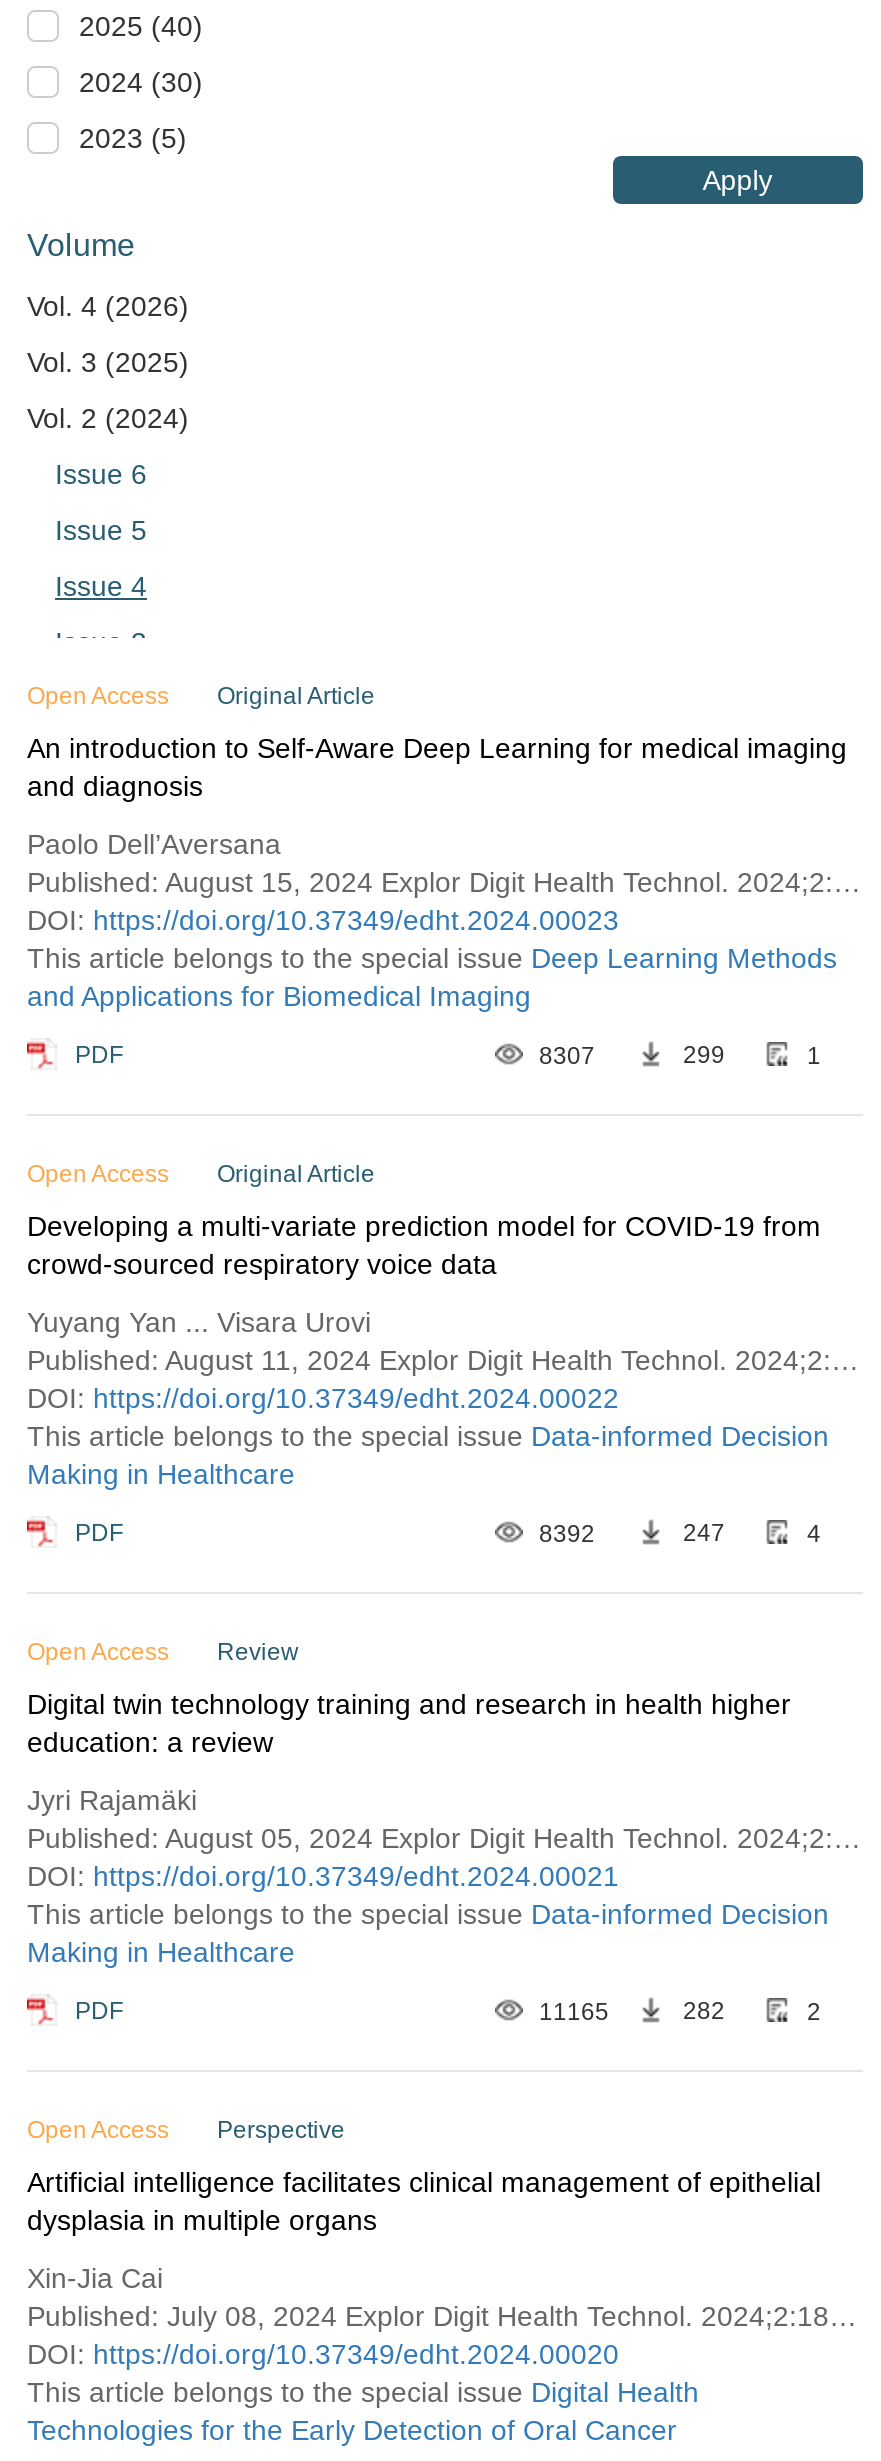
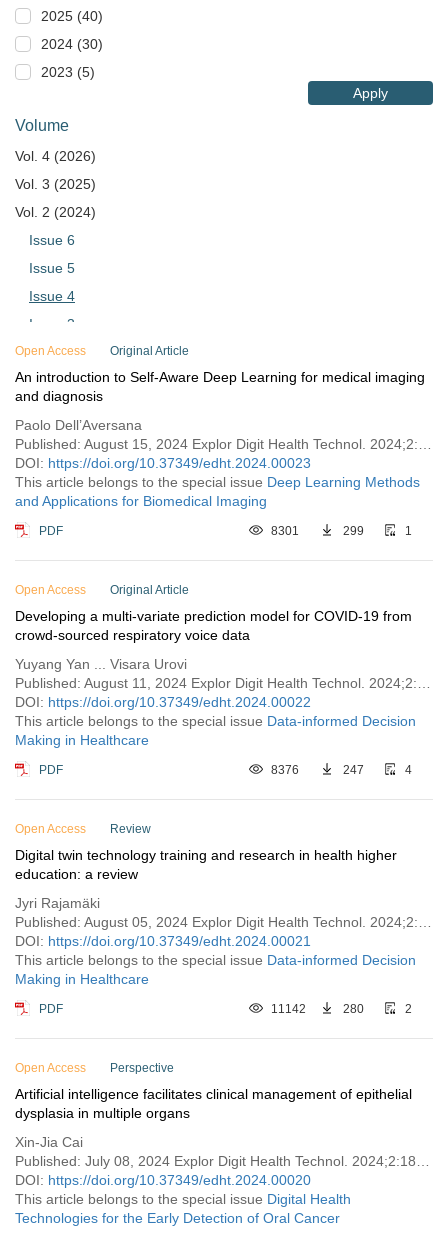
[539,1041,595,1069] 8307 -> [271,524,299,538] 8301
[539,1519,595,1547] 8392 -> [271,763,299,777] 8376
[539,1997,609,2025] 11165 -> [271,1002,306,1016] 11142
[683,1997,725,2025] 282 -> [343,1002,364,1016] 280

